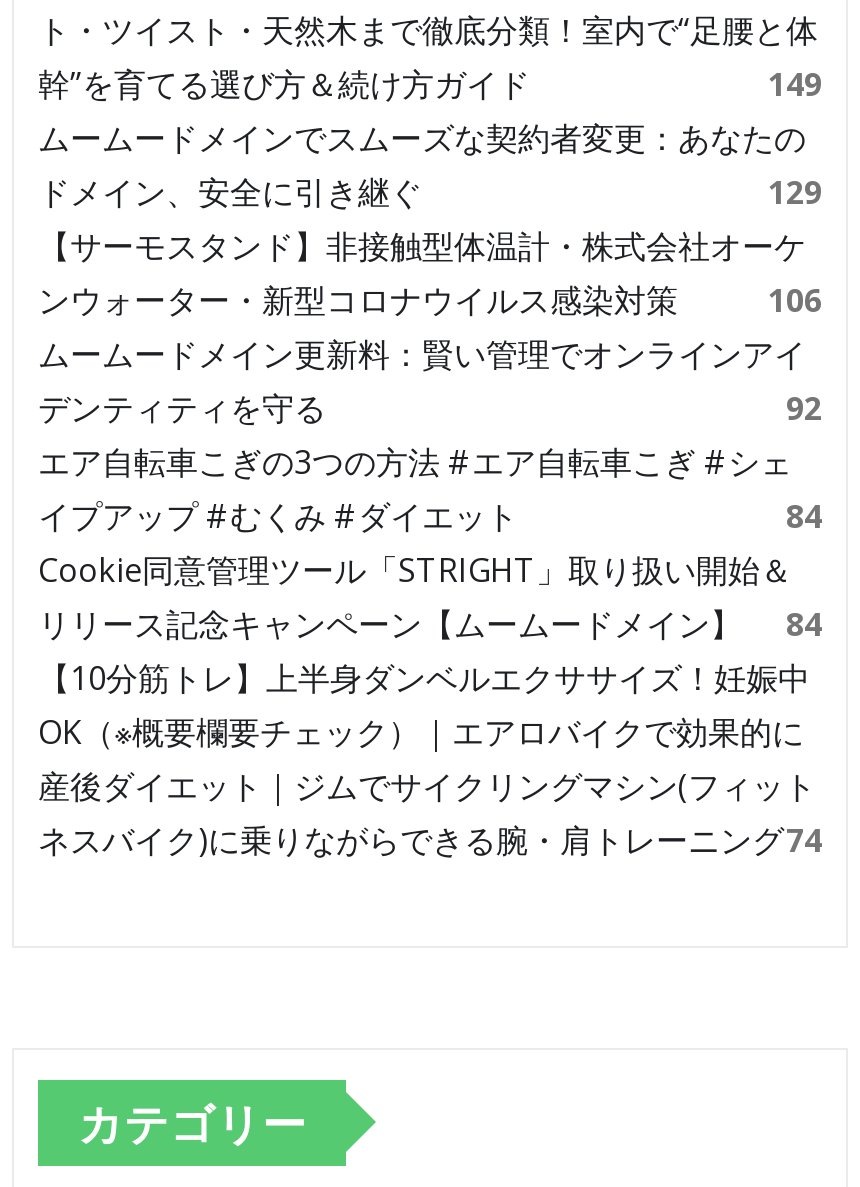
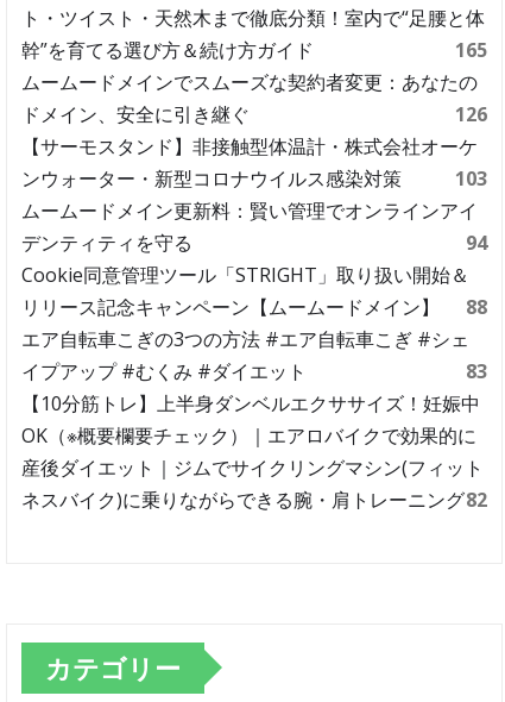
[768,62,822,106] 149 -> [455,37,487,63] 165
[768,170,822,214] 129 -> [455,101,487,127] 126
[768,278,822,322] 106 -> [455,165,487,191] 103
[786,386,822,538] 92 | 84 -> [466,229,487,256] 94
moved [38,440,792,538] -> [21,326,469,384]: エア自転車こぎの3つの方法 #エア自転車こぎ #シェ | イプアップ #むくみ #ダイエット
moved [38,548,792,646] -> [21,262,469,320]: Cookie同意管理ツール「STRIGHT」取り扱い開始＆ | リリース記念キャンペーン【ムームードメイン】
[786,602,822,646] 84 -> [466,294,487,384] 88 | 83
[38,818,822,862] ネスバイク)に乗りながらできる腕・肩トレーニング74 -> [21,486,487,513] ネスバイク)に乗りながらできる腕・肩トレーニング82

